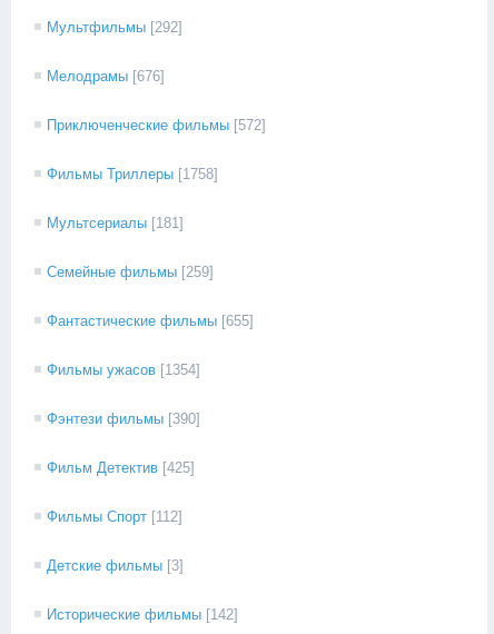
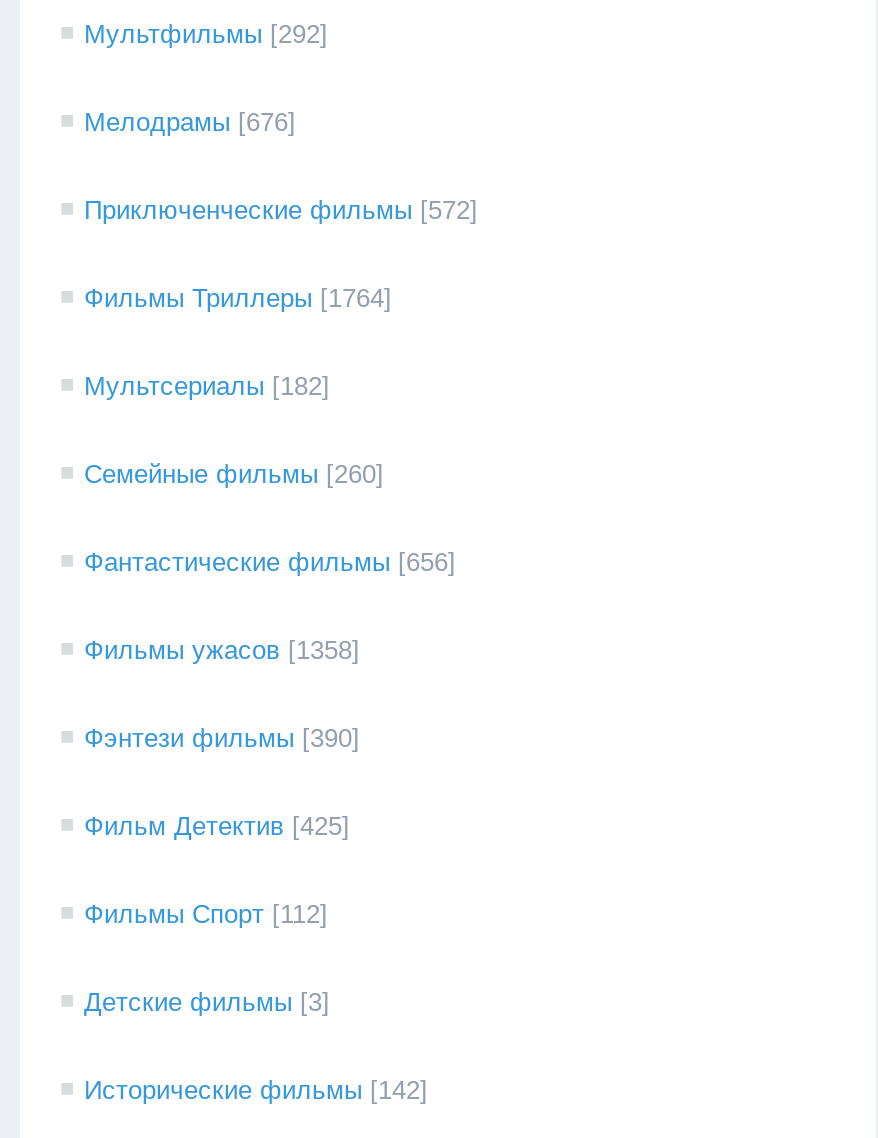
[47,166,218,182] Фильмы Триллеры [1758] -> [84,283,392,313] Фильмы Триллеры [1764]
[47,215,184,231] Мультсериалы [181] -> [84,371,330,401] Мультсериалы [182]
[47,264,214,280] Семейные фильмы [259] -> [84,459,384,489] Семейные фильмы [260]
[47,313,254,329] Фантастические фильмы [655] -> [84,547,456,577] Фантастические фильмы [656]
[47,361,200,378] Фильмы ужасов [1354] -> [84,635,360,665] Фильмы ужасов [1358]

